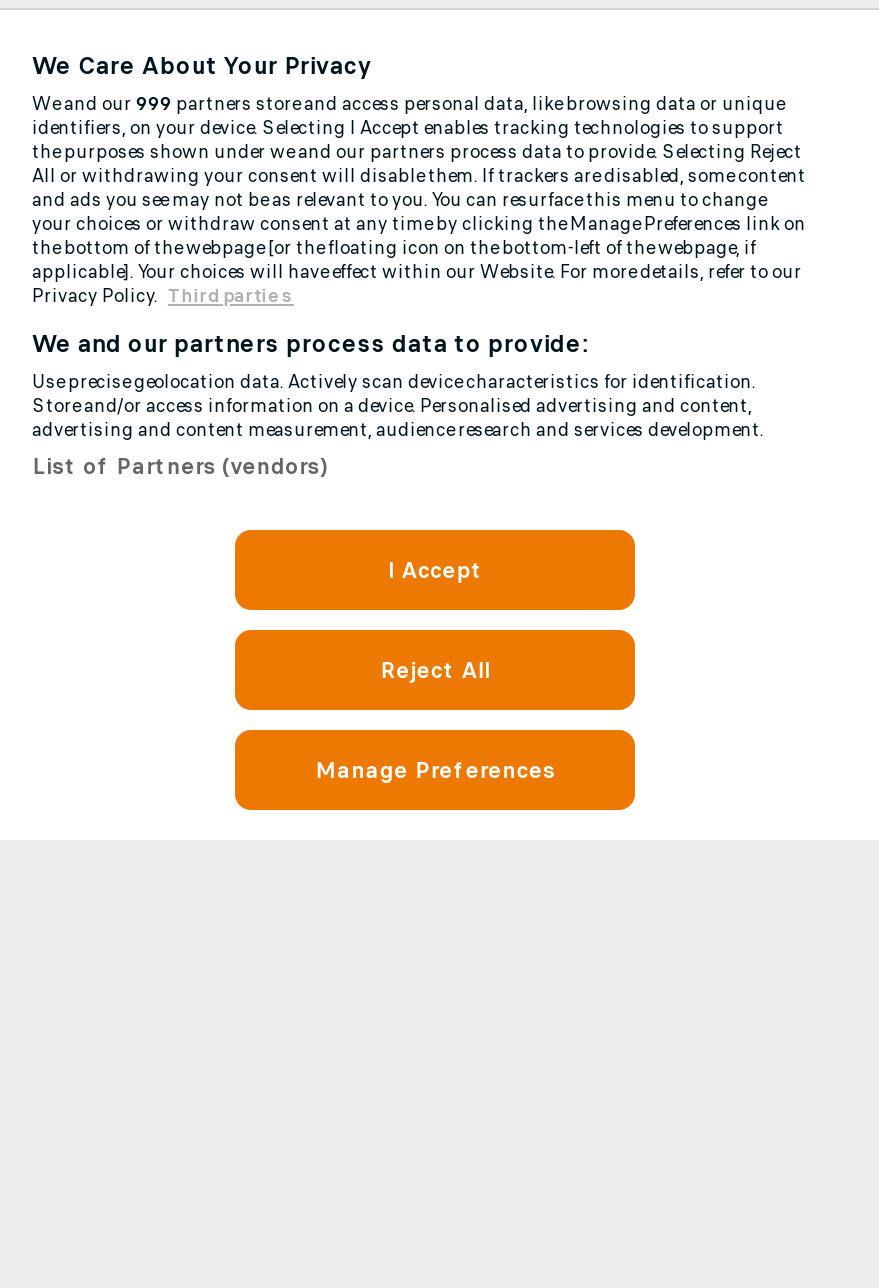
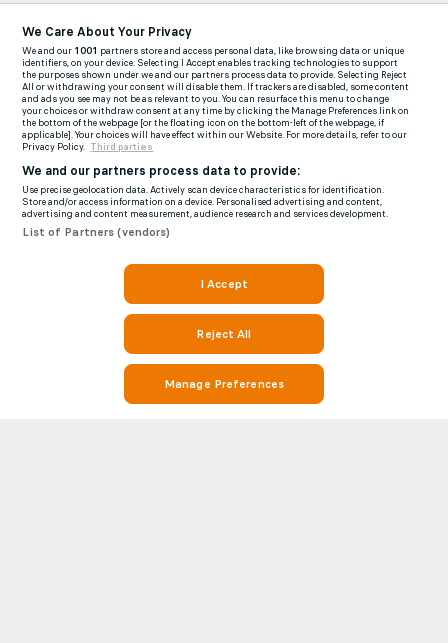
[32,92,784,116] We and our 999 partners store and access personal data, like browsing data or unique -> [22,45,404,57] We and our 1001 partners store and access personal data, like browsing data or unique

